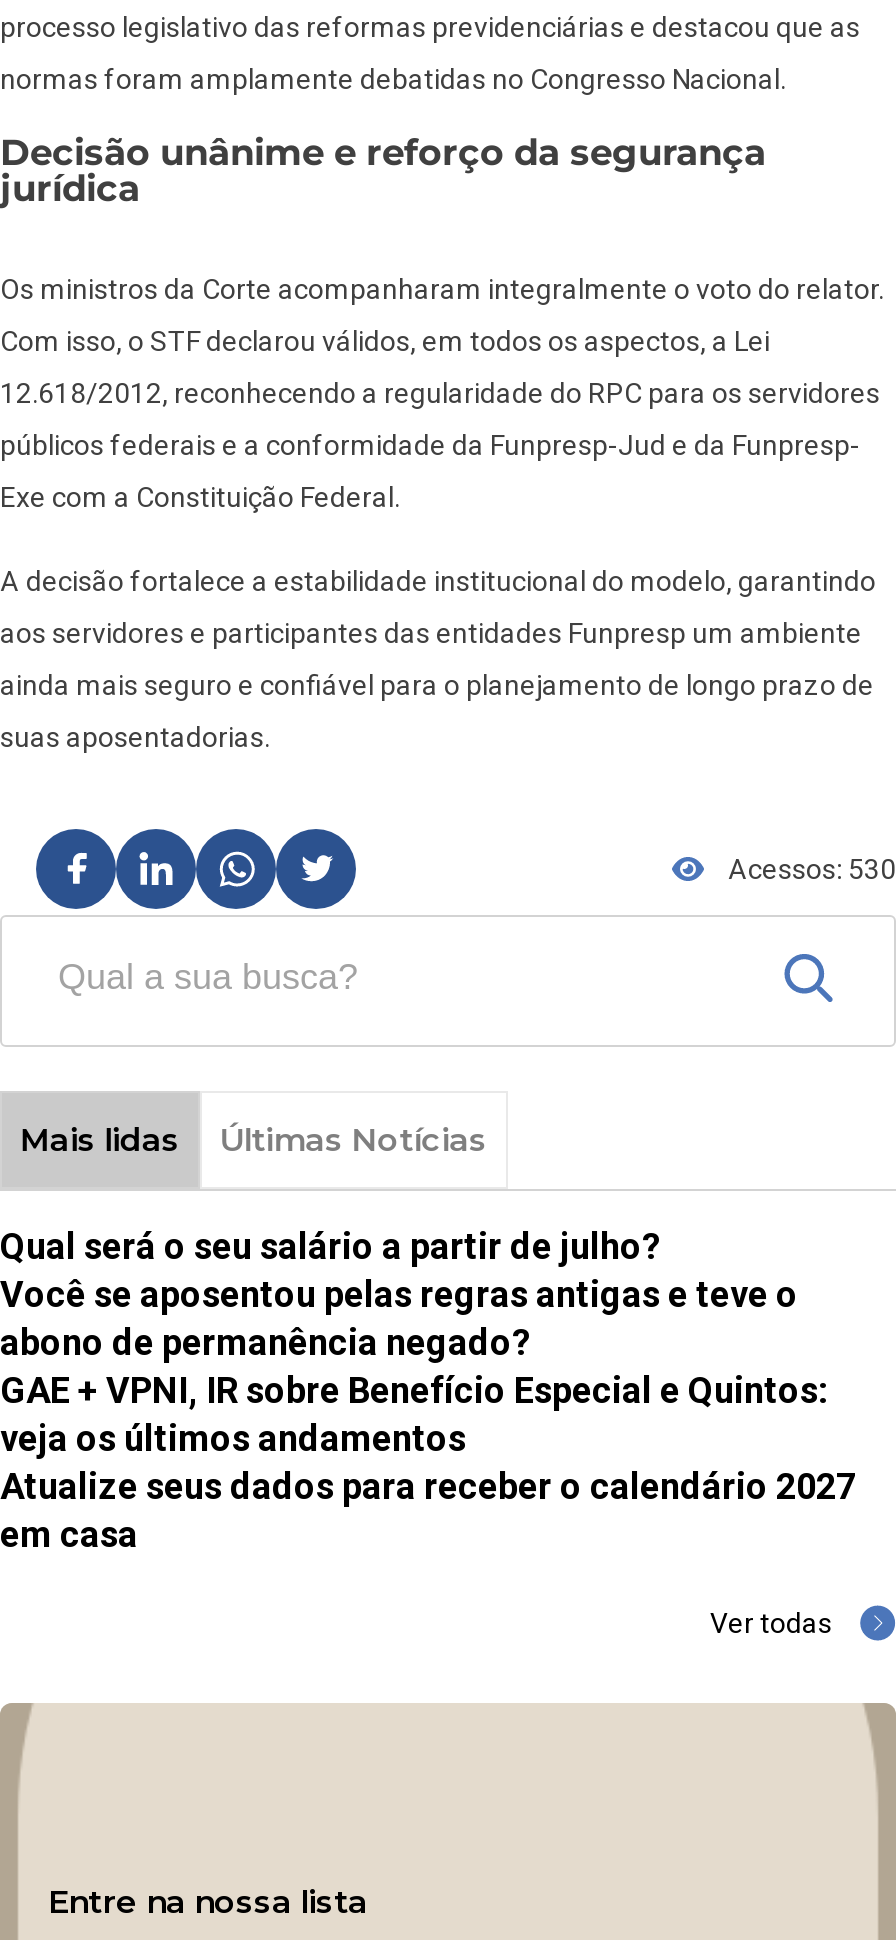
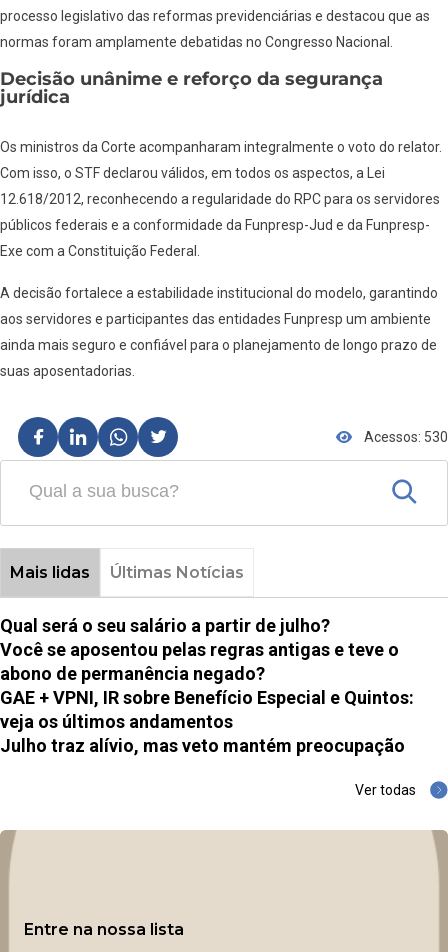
[0,1465,856,1555] Atualize seus dados para receber o calendário 2027 | em casa -> [0,735,405,756] Julho traz alívio, mas veto mantém preocupação

